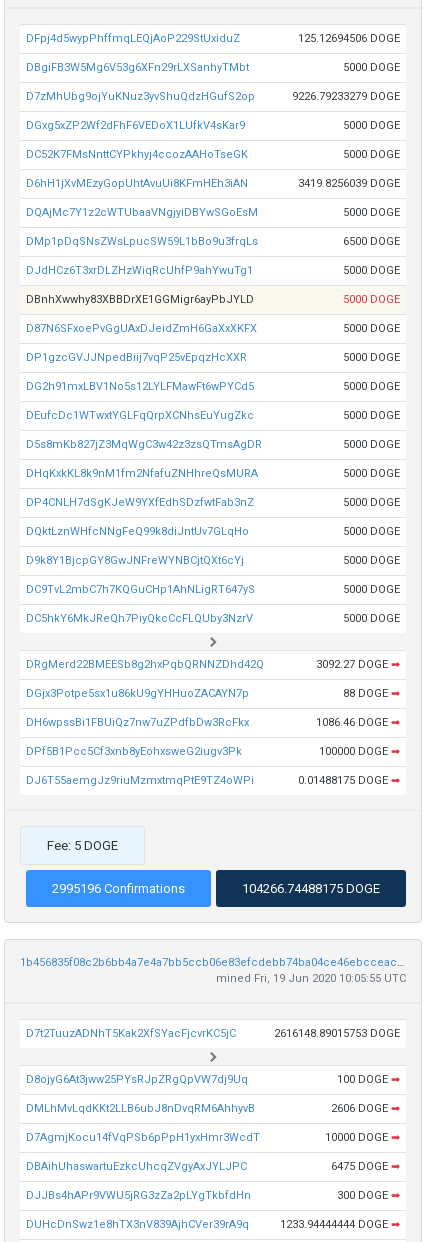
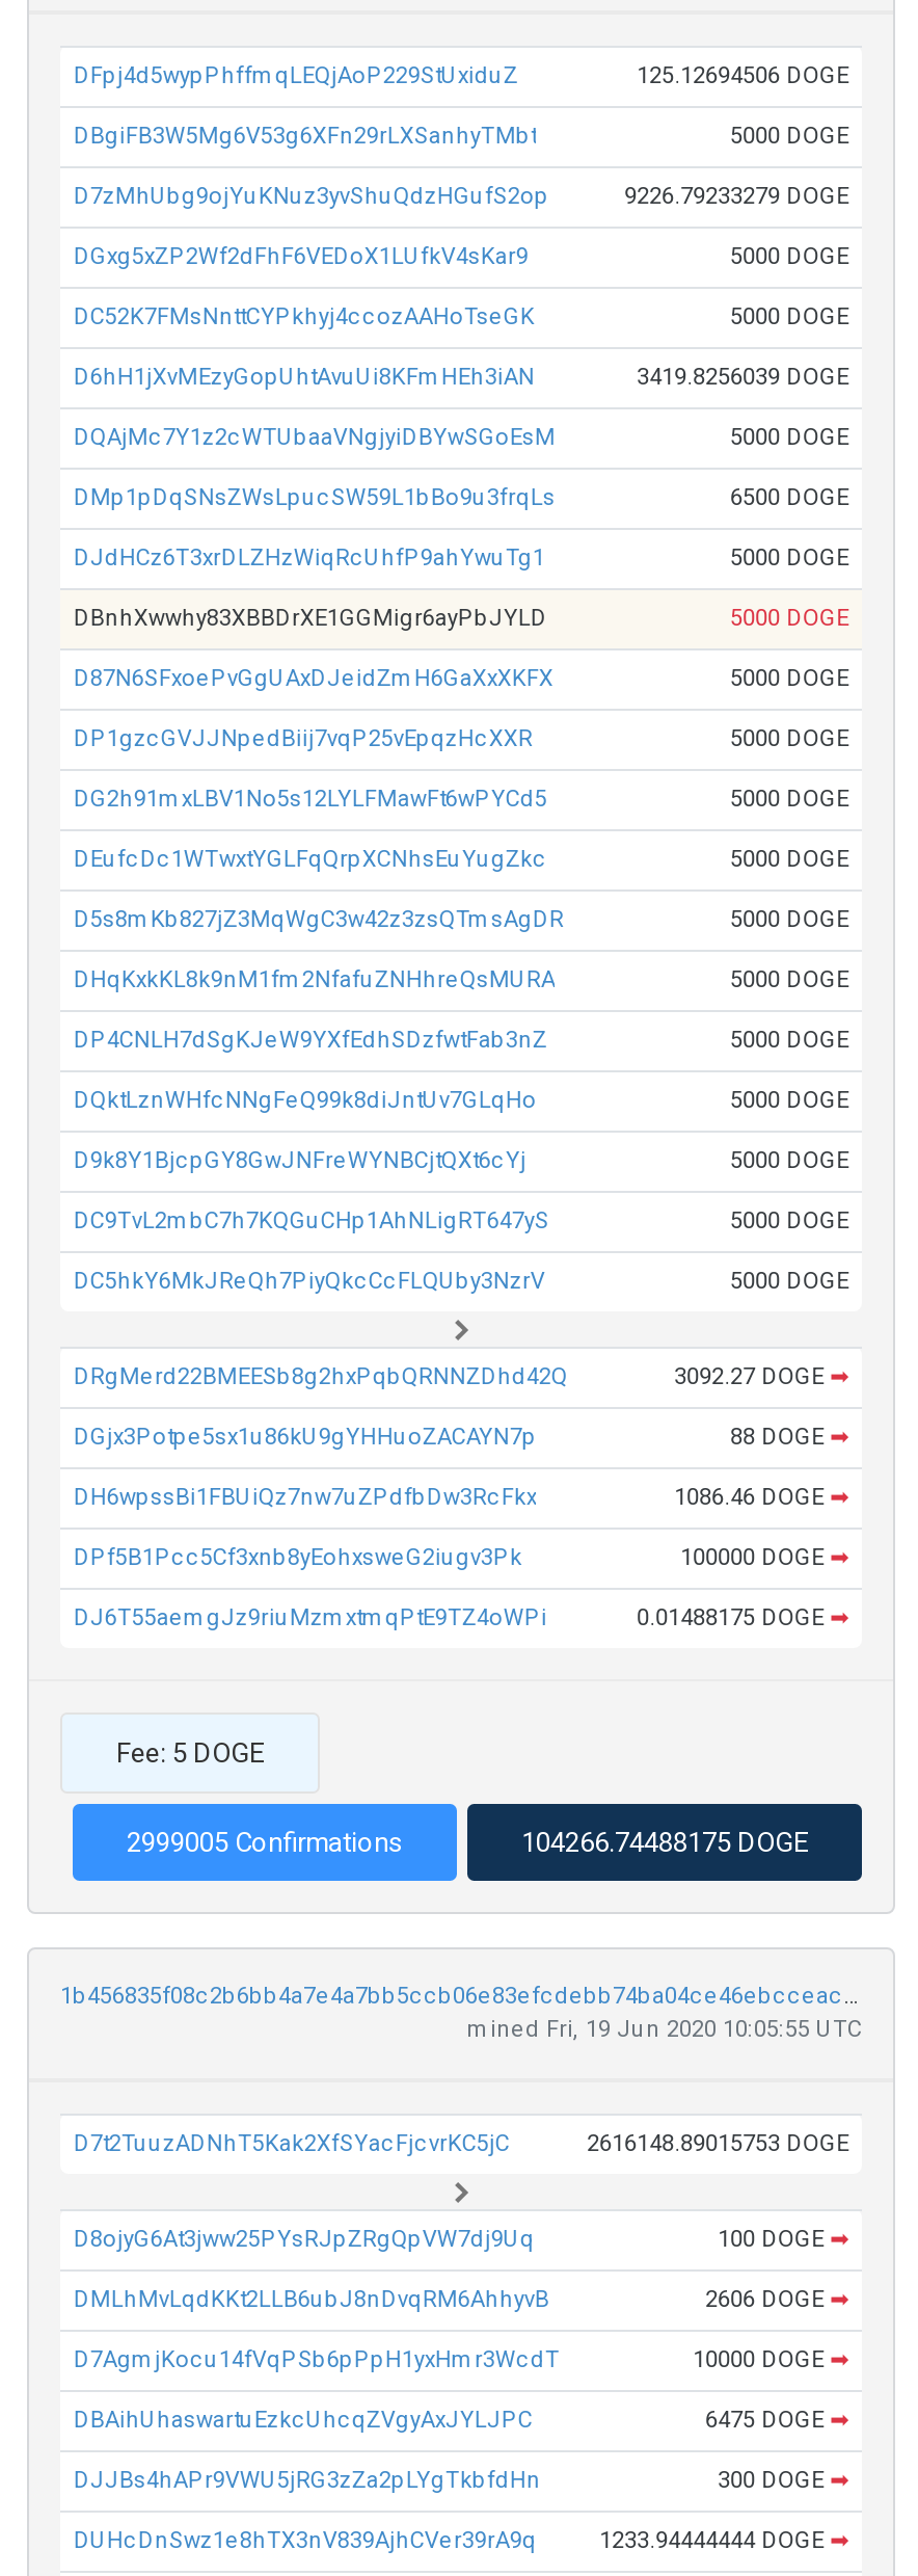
[52,881,185,896] 2995196 Confirmations -> [127,1827,403,1859] 2999005 Confirmations

